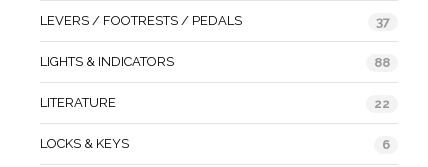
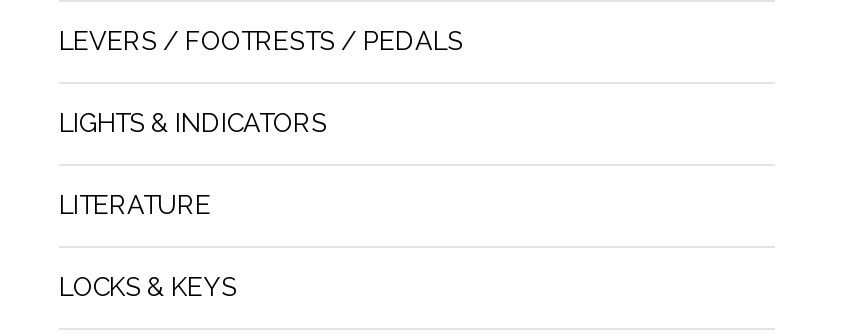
[376,14,390,29] 37 -> none
[374,55,390,70] 88 -> none
[374,96,390,111] 22 -> none
[382,137,390,152] 6 -> none

